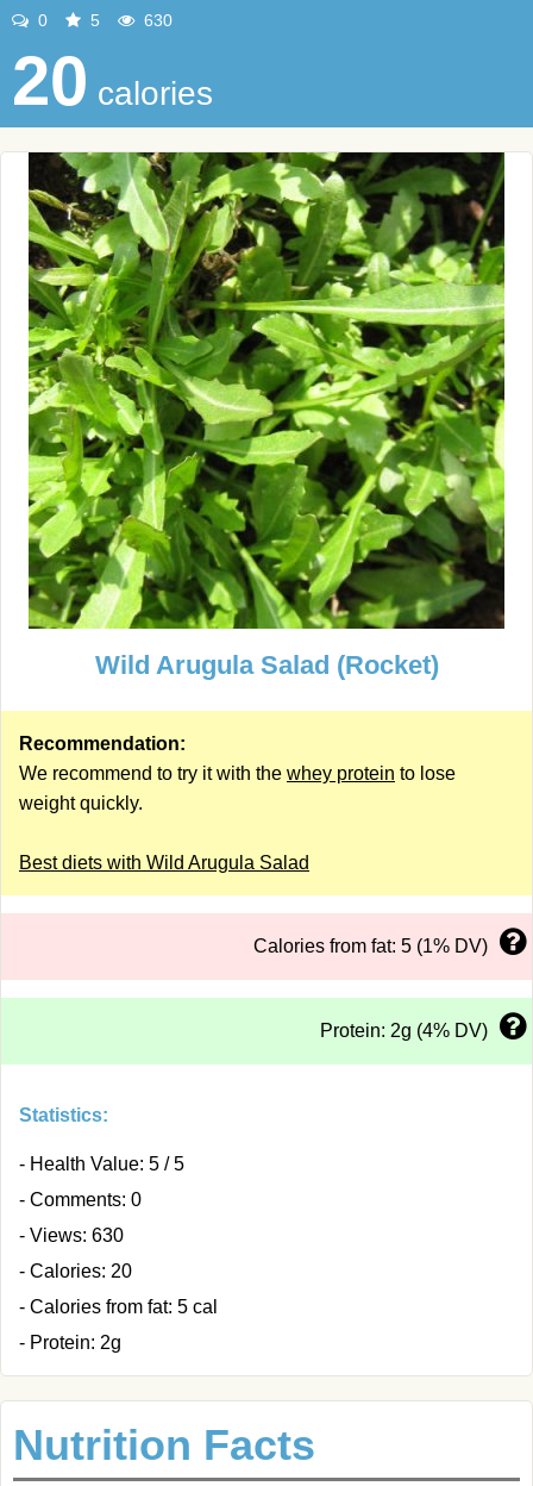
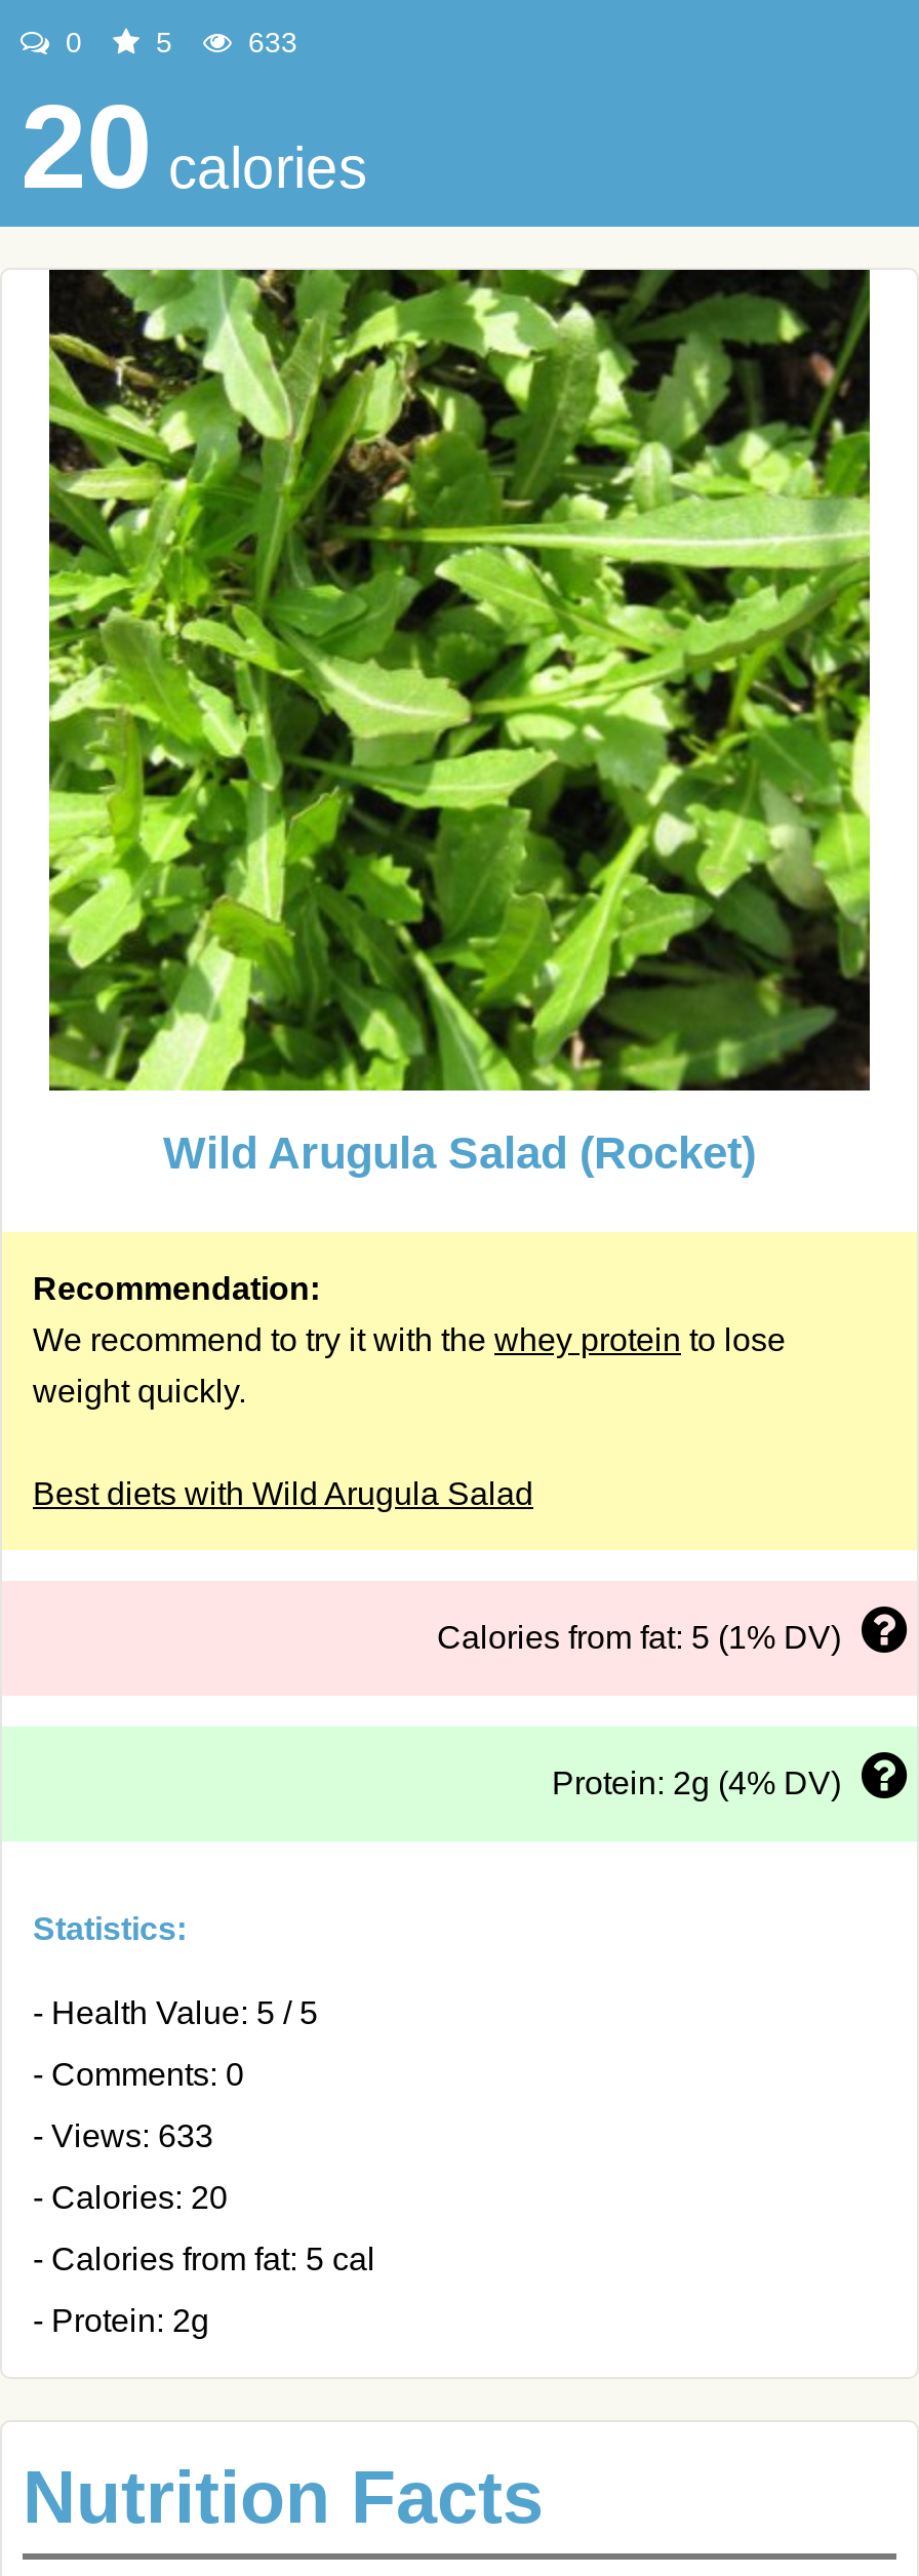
[139,11,173,30] 630 -> [240,26,297,58] 633
[19,1225,124,1245] - Views: 630 -> [33,2118,213,2153] - Views: 633

